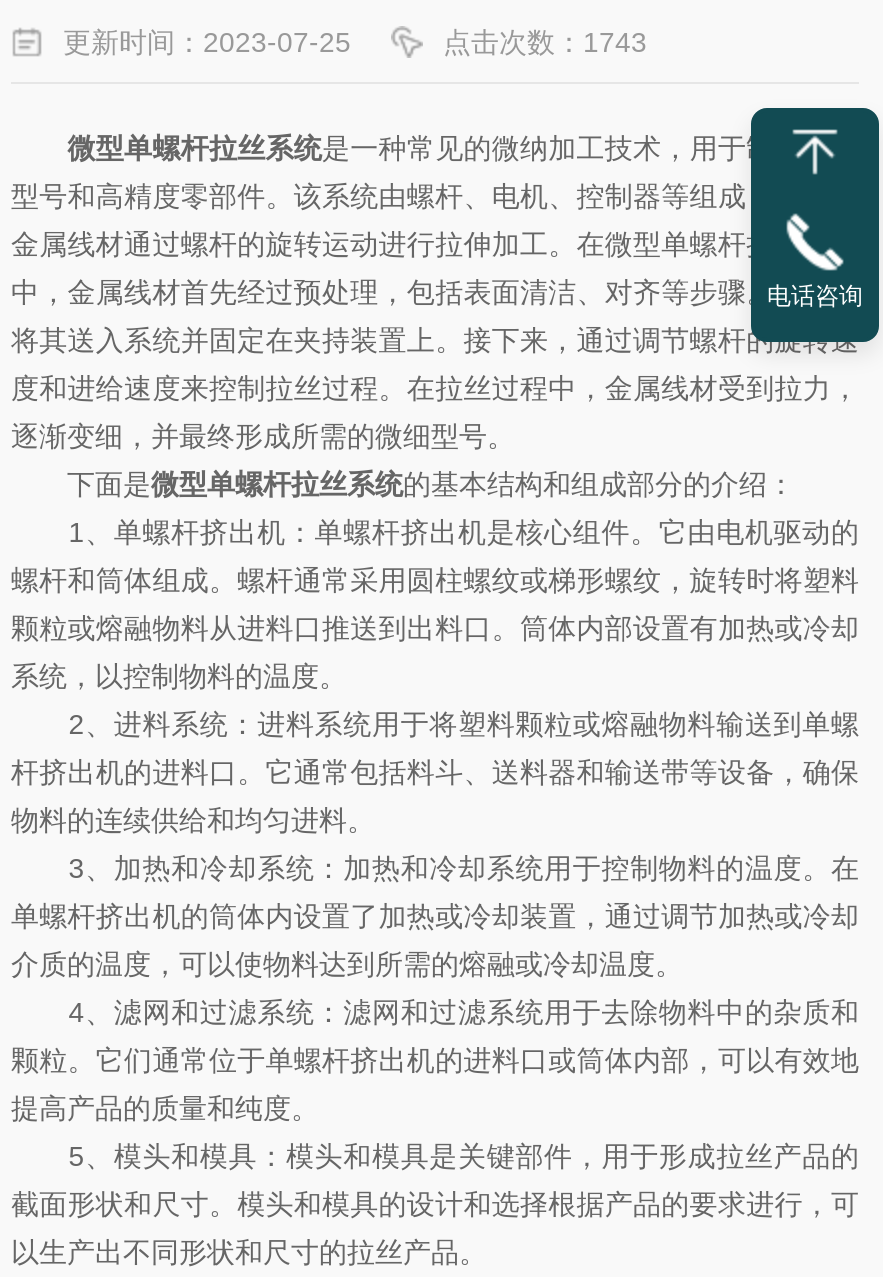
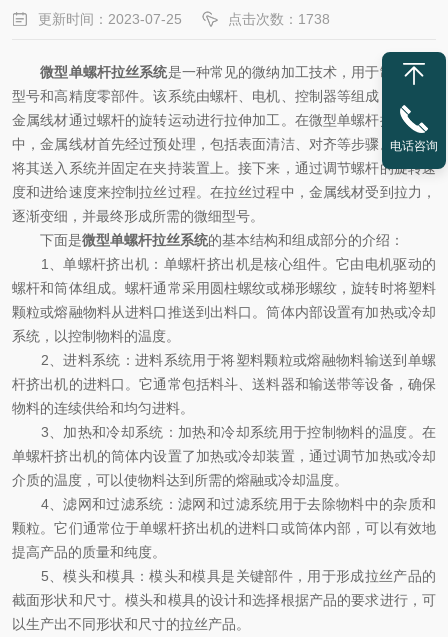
[443,26,647,58] 点击次数：1743 -> [228,11,330,27] 点击次数：1738

